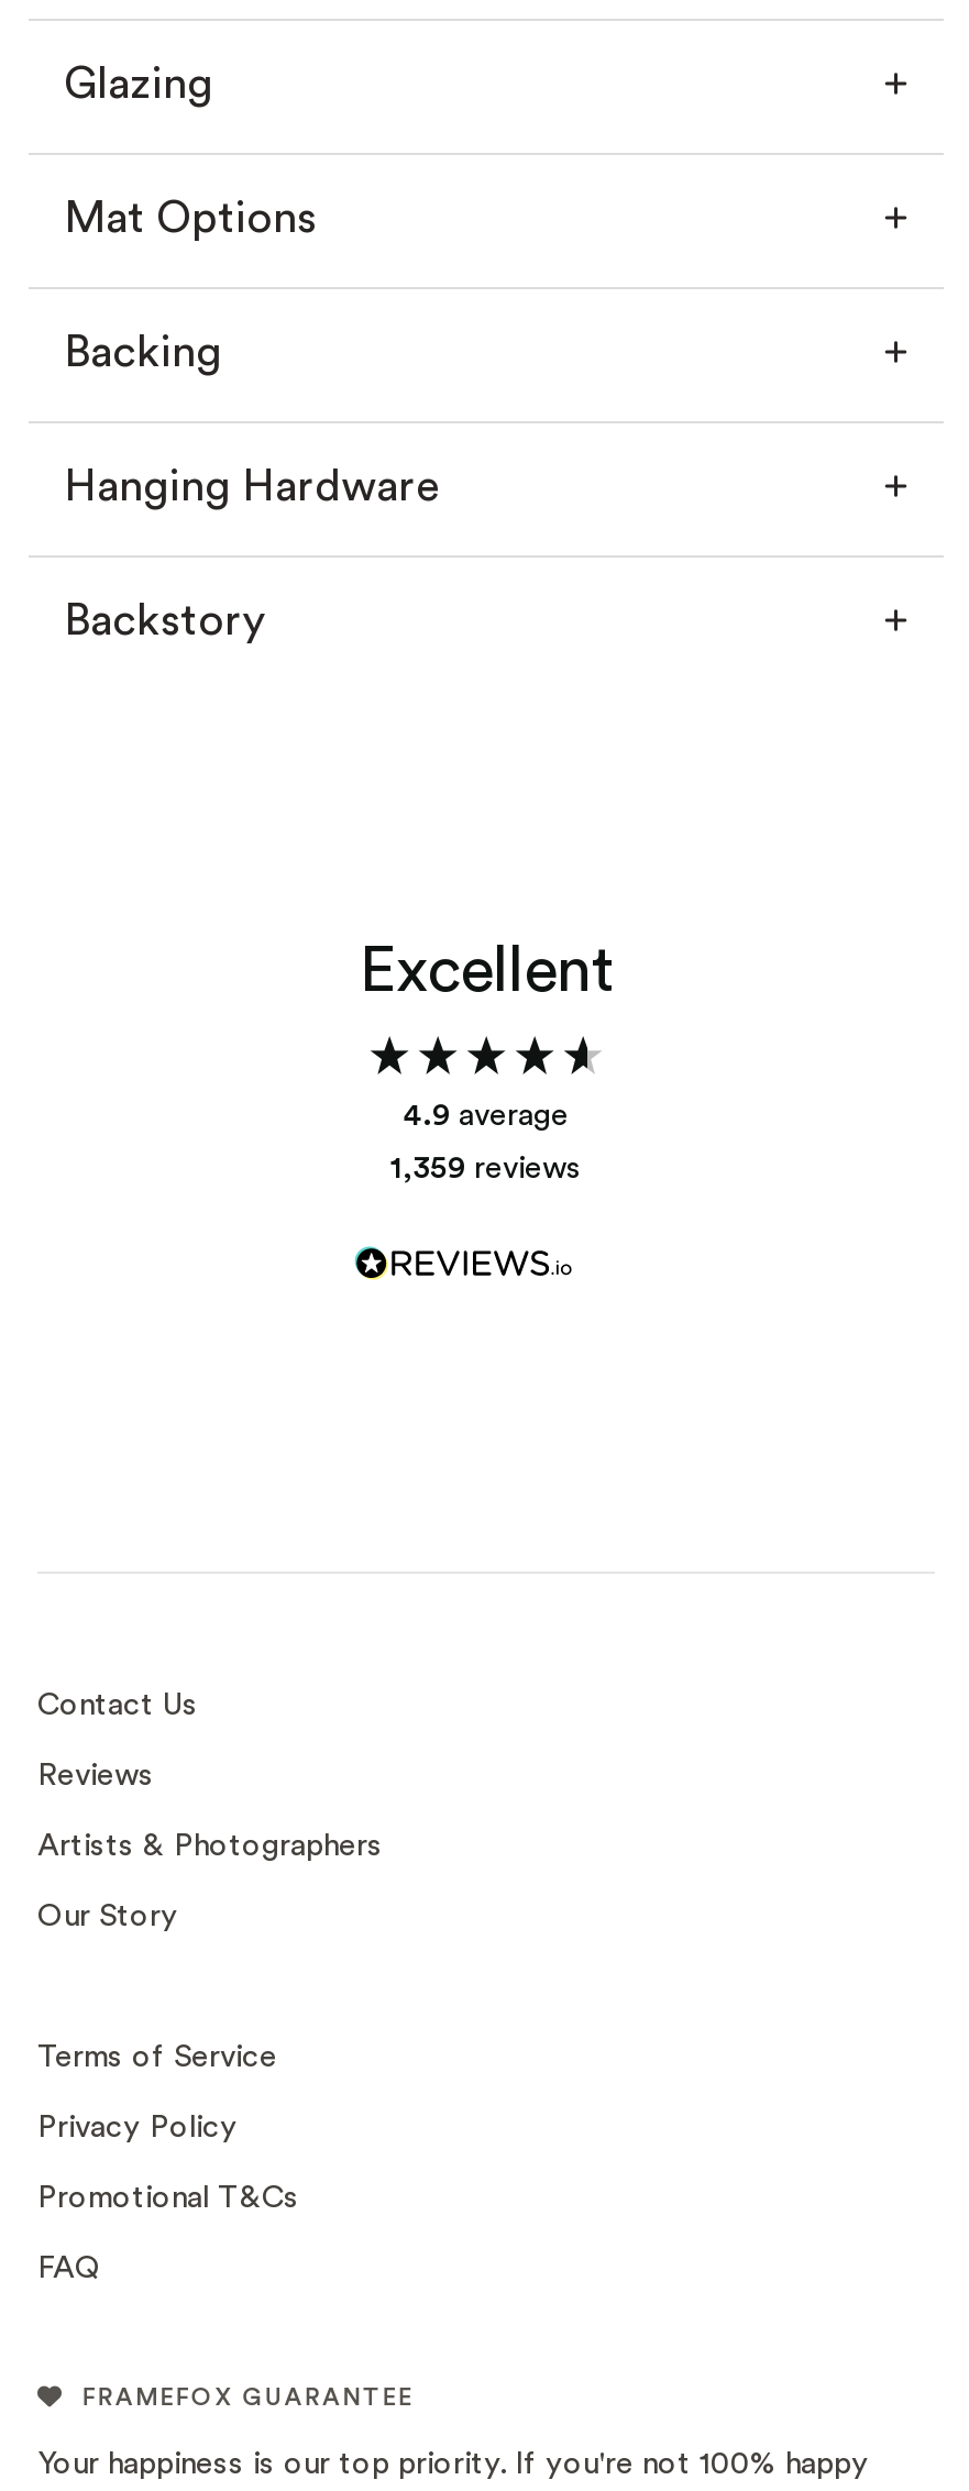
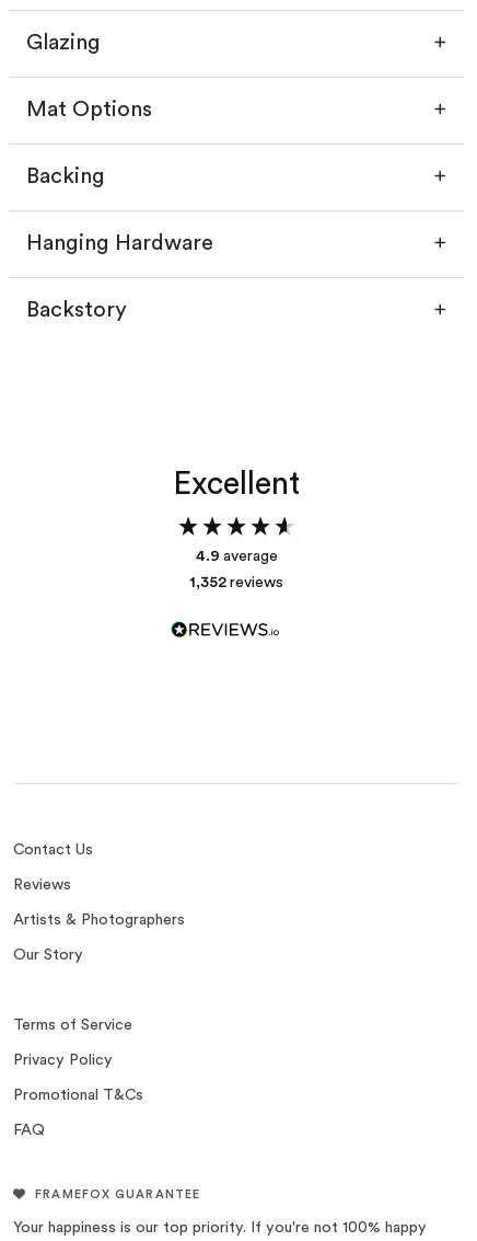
[390,1153,582,1186] 1,359 reviews -> [189,575,283,591] 1,352 reviews

